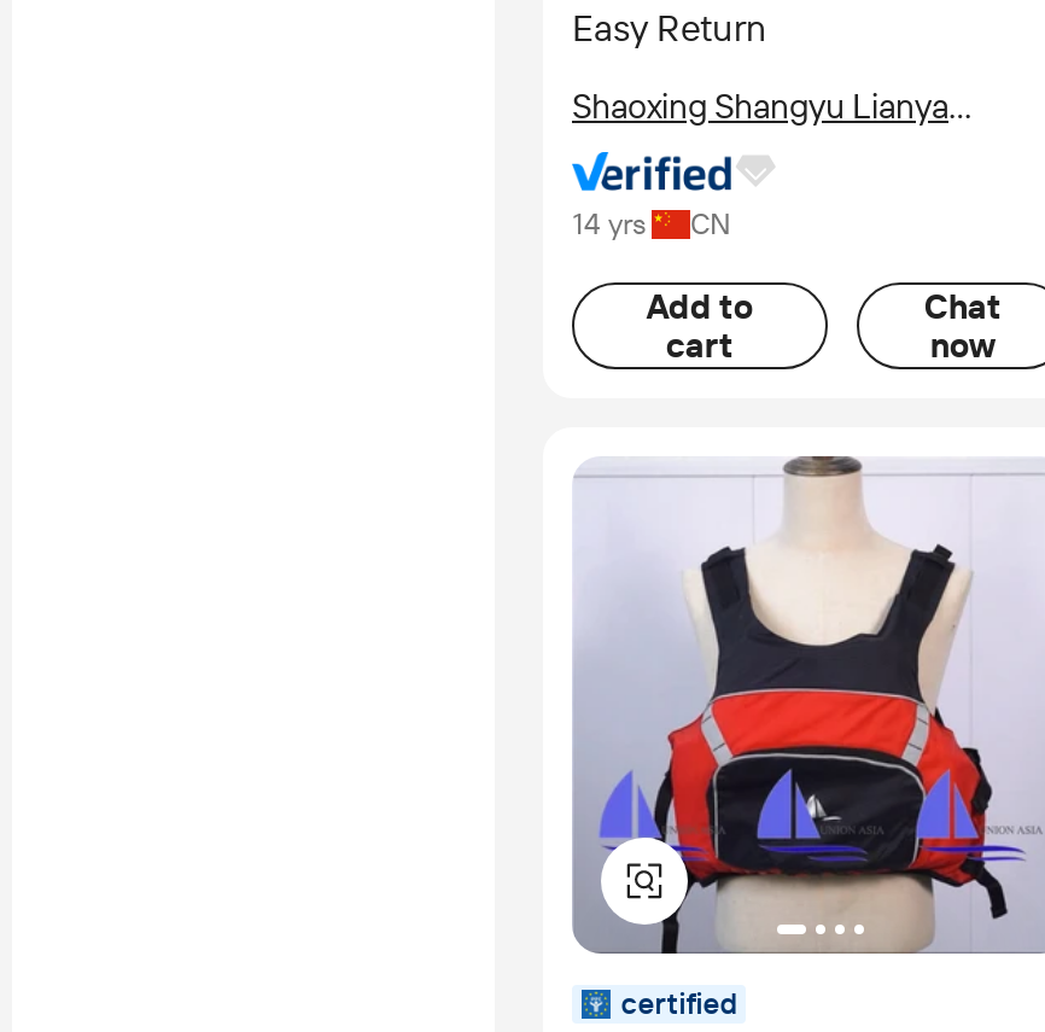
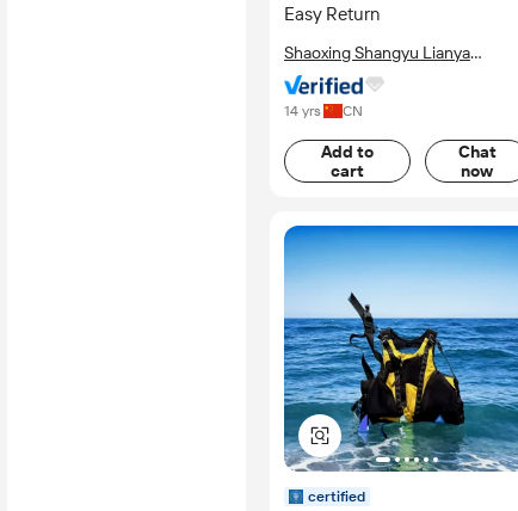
[572,454,1038,956] [image] -> [283,224,514,473] [image]

